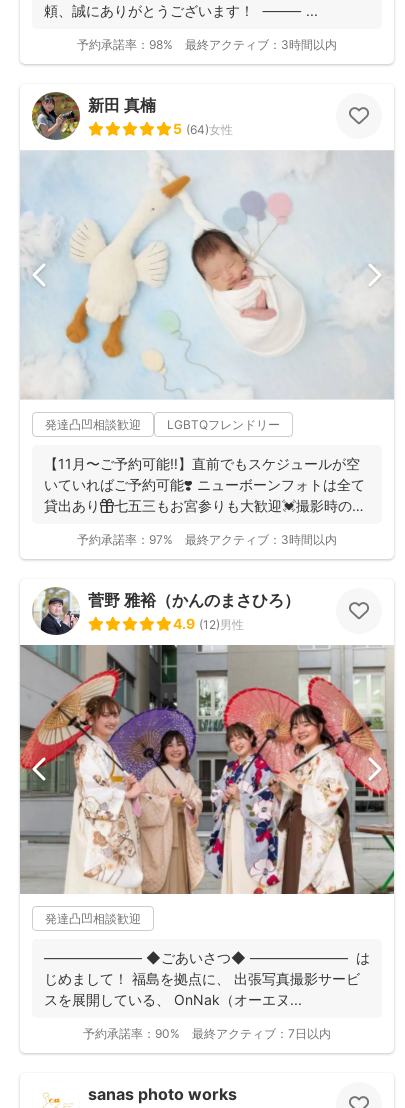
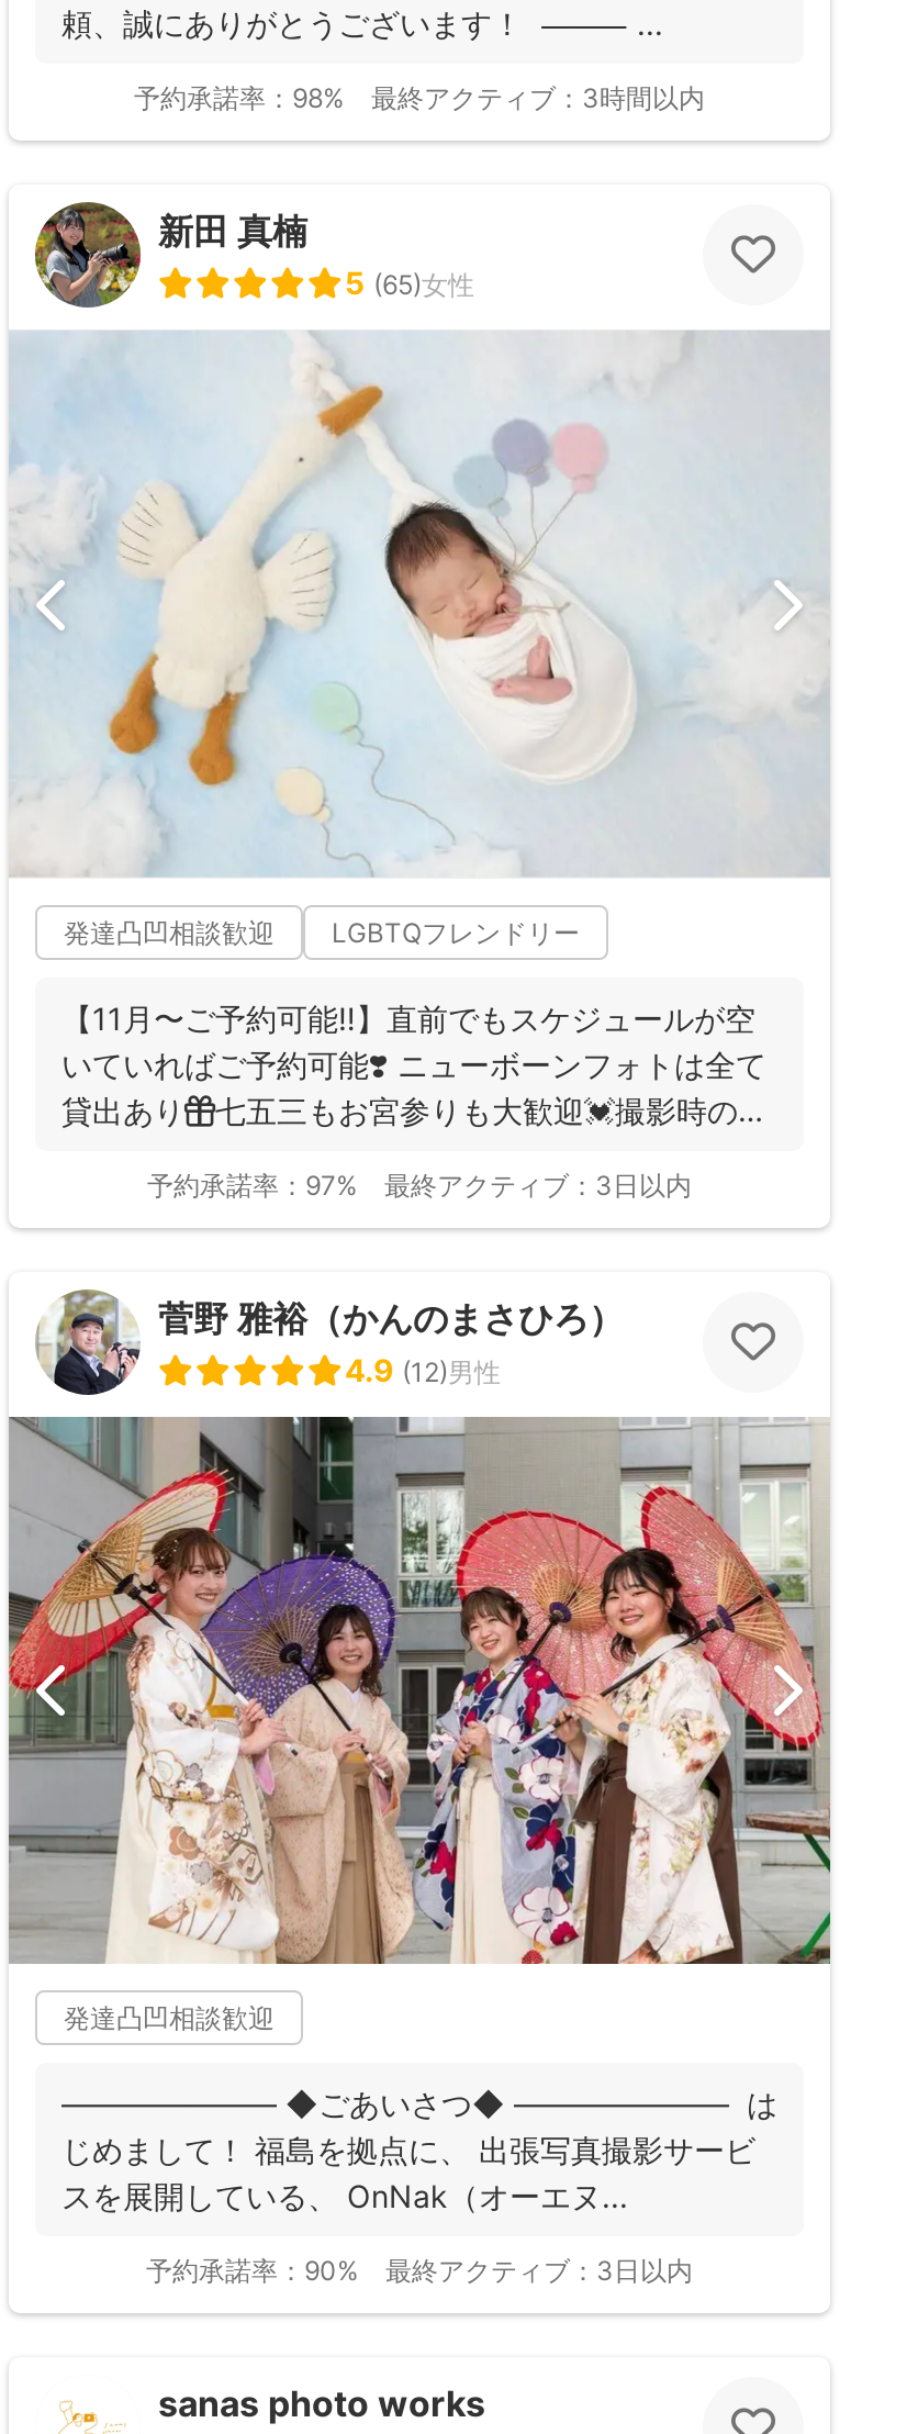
[173,120,233,137] 5 (64)女性 -> [345,264,474,302] 5 (65)女性
[185,532,337,547] 最終アクティブ：3時間以内 -> [384,1168,692,1201] 最終アクティブ：3日以内
[192,1026,331,1041] 最終アクティブ：7日以内 -> [385,2254,693,2287] 最終アクティブ：3日以内

